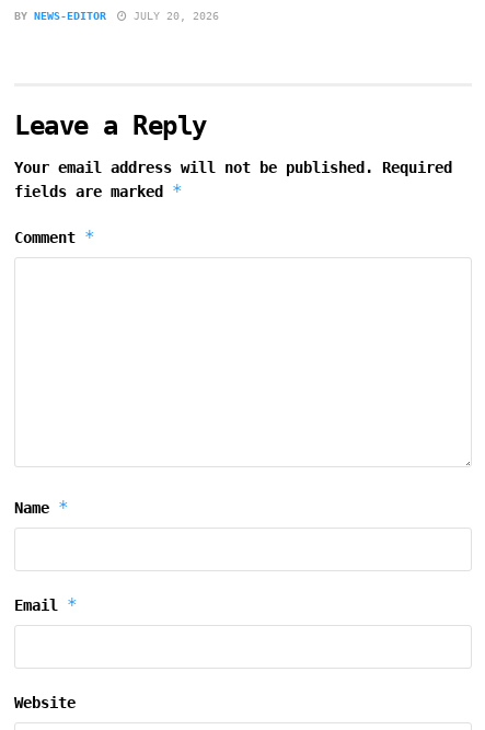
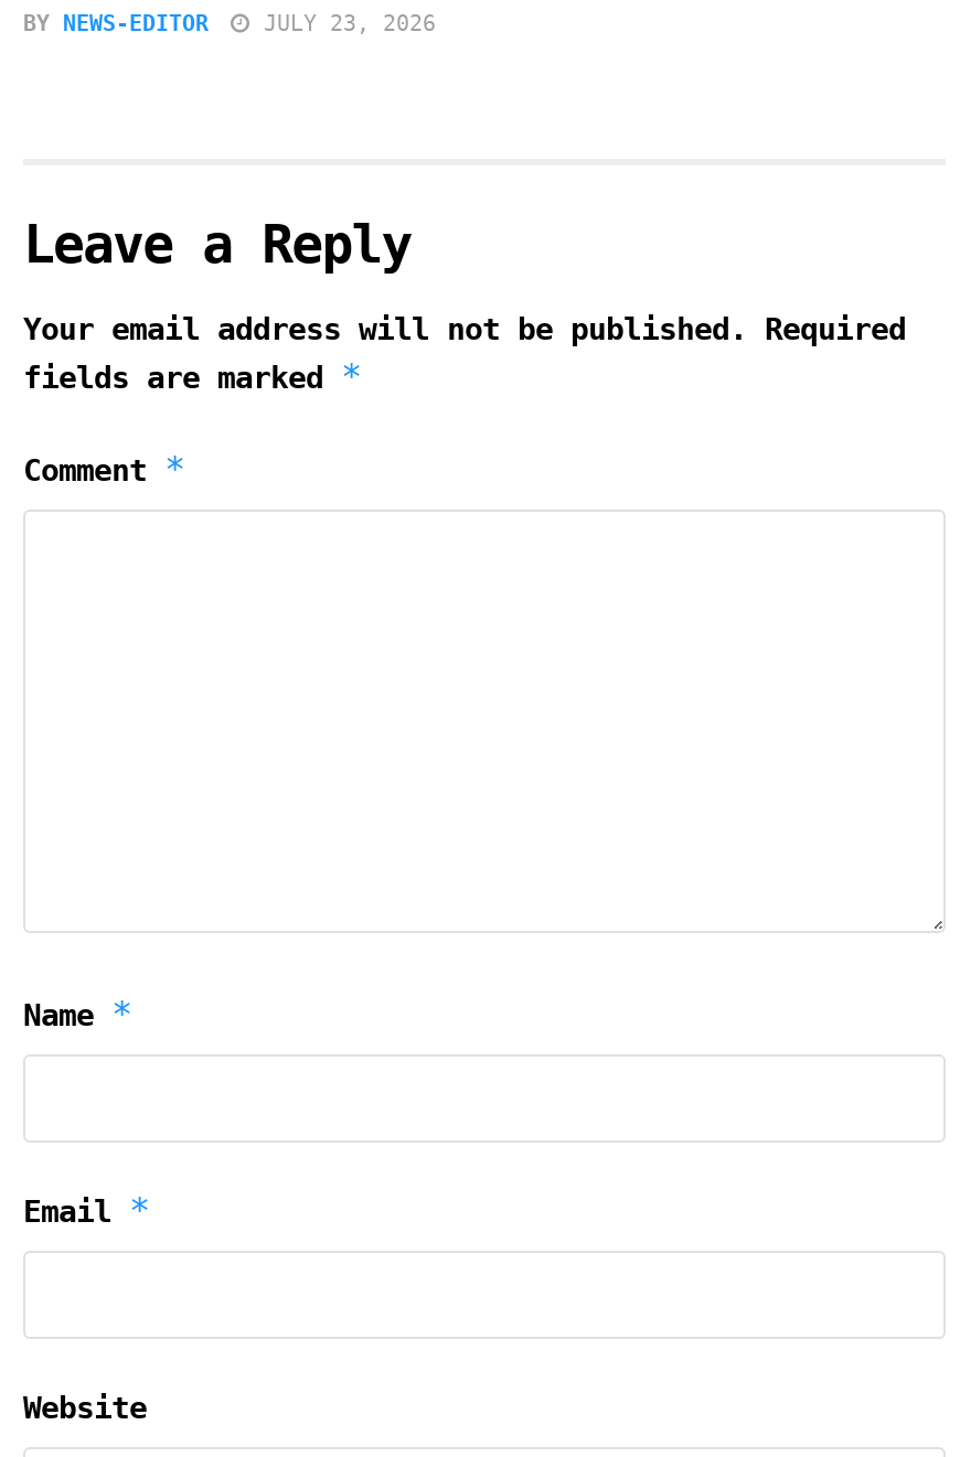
[14,10,219,22] BY NEWS-EDITOR JULY 20, 2026 -> [23,11,436,35] BY NEWS-EDITOR JULY 23, 2026

